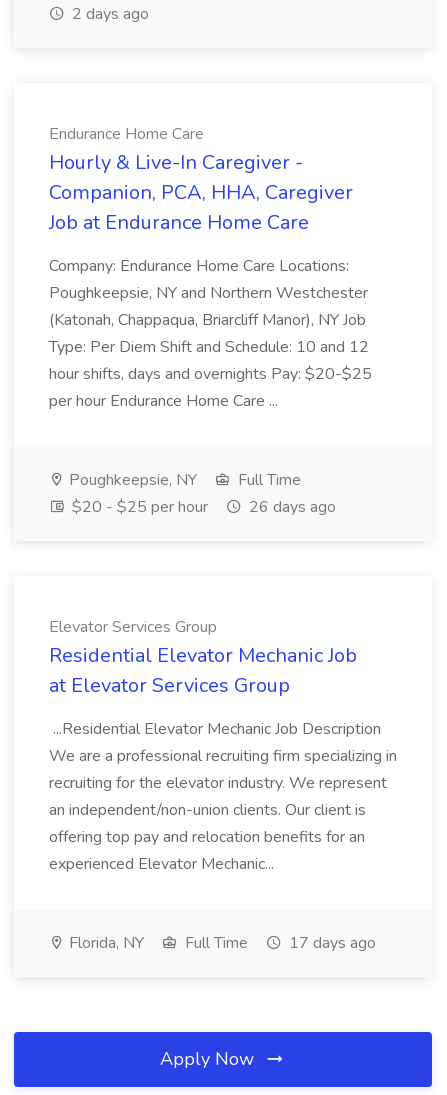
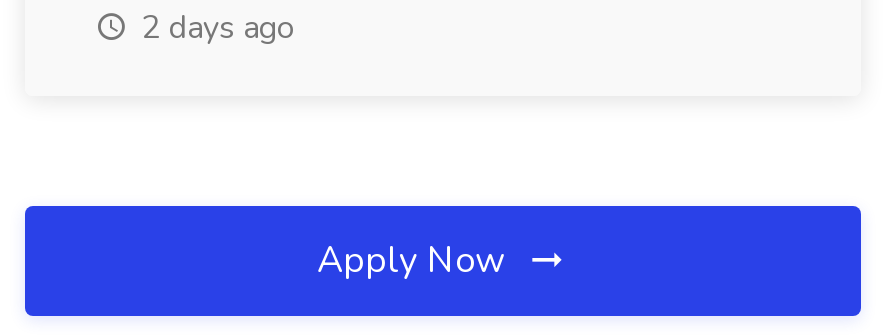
[49,123,372,412] Endurance Home Care | Hourly & Live-In Caregiver - | Companion, PCA, HHA, Caregiver | Job at Endurance Home Care | Company: Endurance Home Care Locations: | Poughkeepsie, NY and Northern Westchester | (Katonah, Chappaqua, Briarcliff Manor), NY Job | Type: Per Diem Shift and Schedule: 10 and 12 | hour shifts, days and overnights Pay: $20-$25 | per hour Endurance Home Care ... -> none
[65,469,336,518] Poughkeepsie, NY | Full Time | $20 - $25 per hour | 26 days ago -> none
[49,616,397,875] Elevator Services Group | Residential Elevator Mechanic Job | at Elevator Services Group | ...Residential Elevator Mechanic Job Description | We are a professional recruiting firm specializing in | recruiting for the elevator industry. We represent | an independent/non-union clients. Our client is | offering top pay and relocation benefits for an | experienced Elevator Mechanic... -> none
[65,932,376,954] Florida, NY | Full Time | 17 days ago -> none

